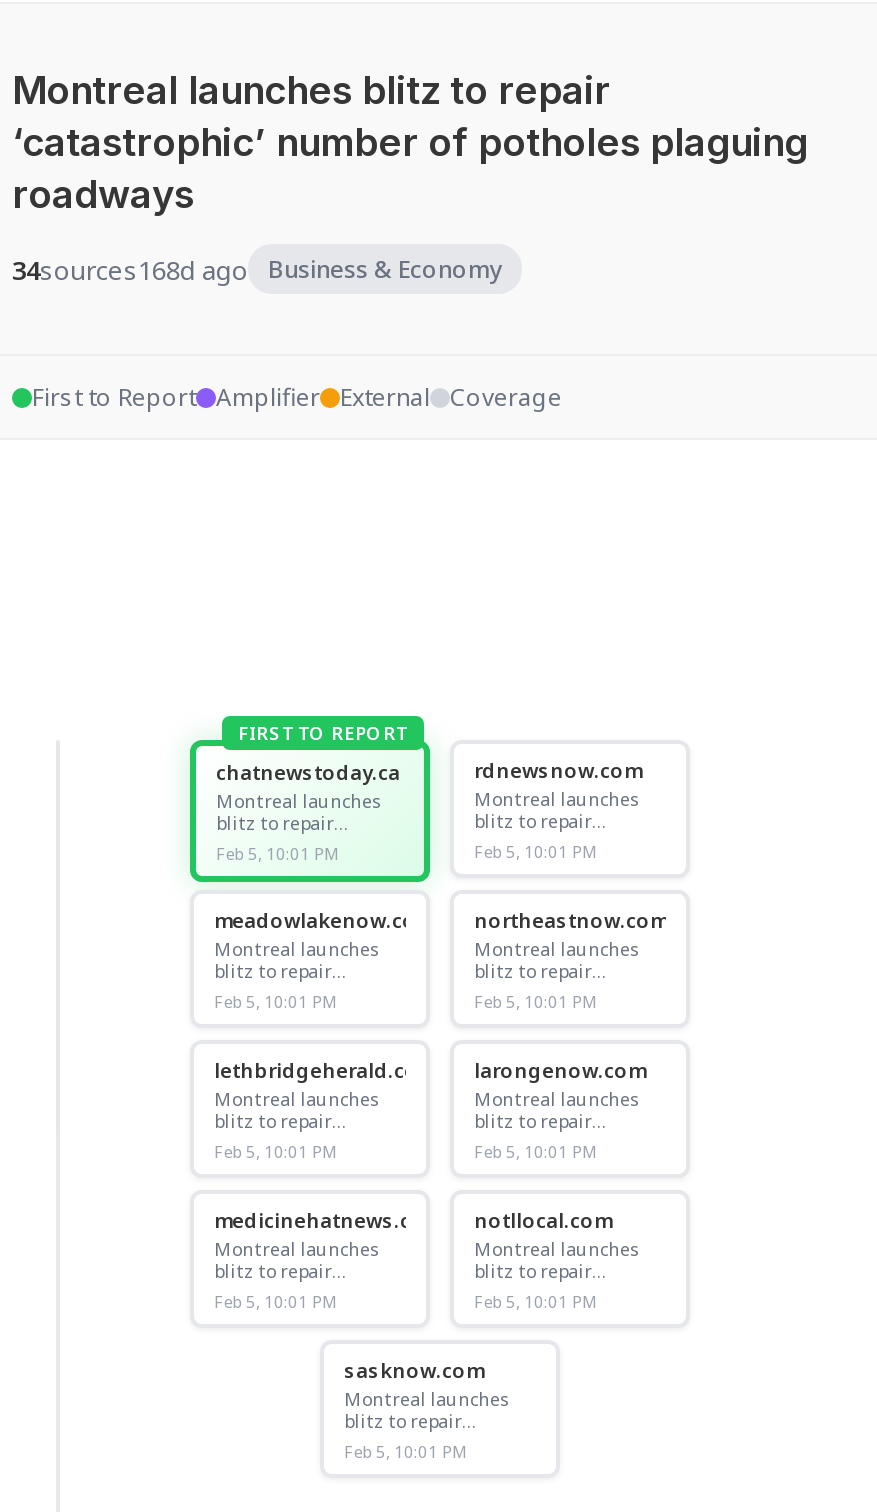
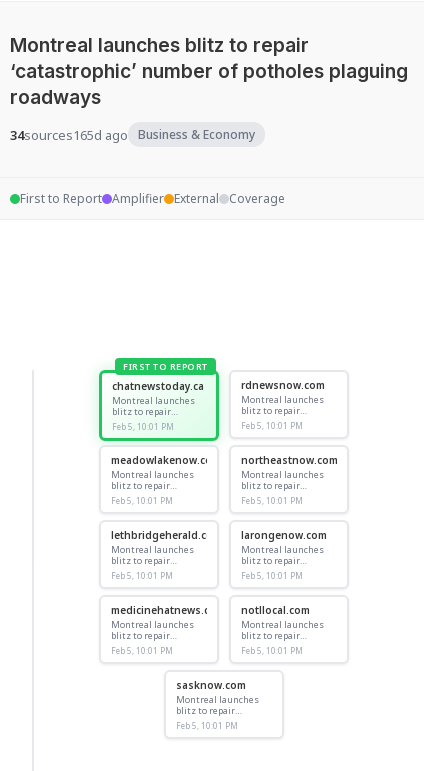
[12,251,502,287] 34sources168d ago Business & Economy -> [10,125,255,143] 34sources165d ago Business & Economy

